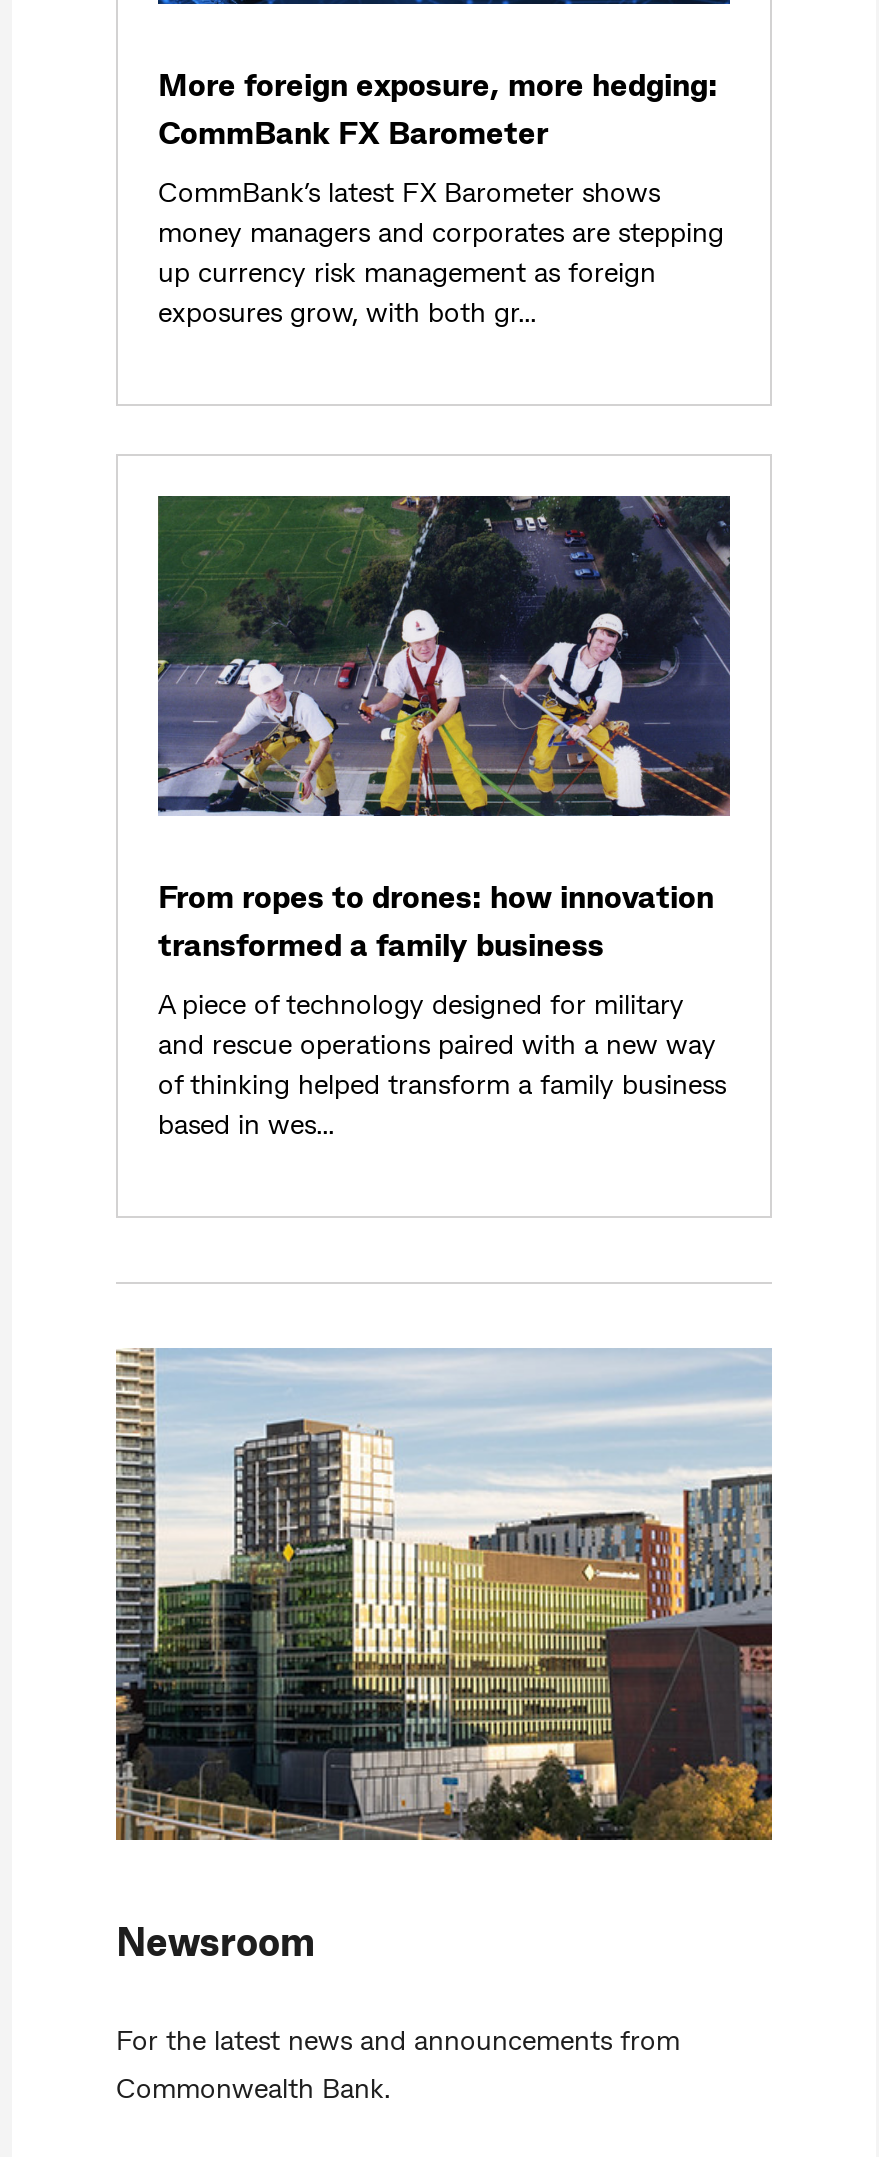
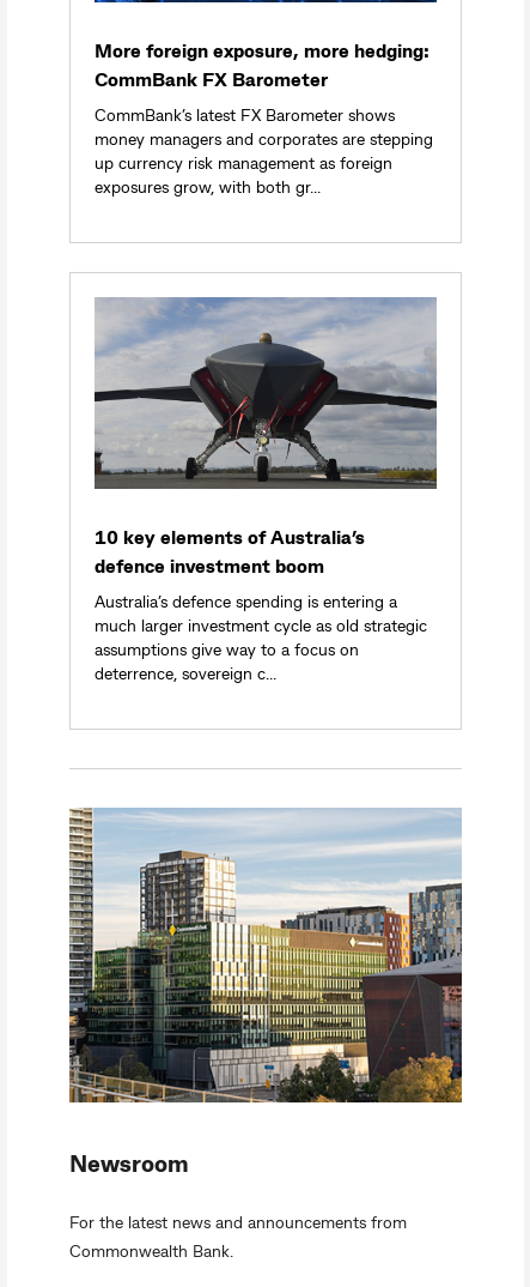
[156,494,730,963] [image] | From ropes to drones: how innovation | transformed a family business -> [93,296,437,577] [image] | 10 key elements of Australia’s | defence investment boom
[158,987,726,1141] A piece of technology designed for military | and rescue operations paired with a new way | of thinking helped transform a family business | based in wes... -> [95,591,427,684] Australia’s defence spending is entering a | much larger investment cycle as old strategic | assumptions give way to a focus on | deterrence, sovereign c...

